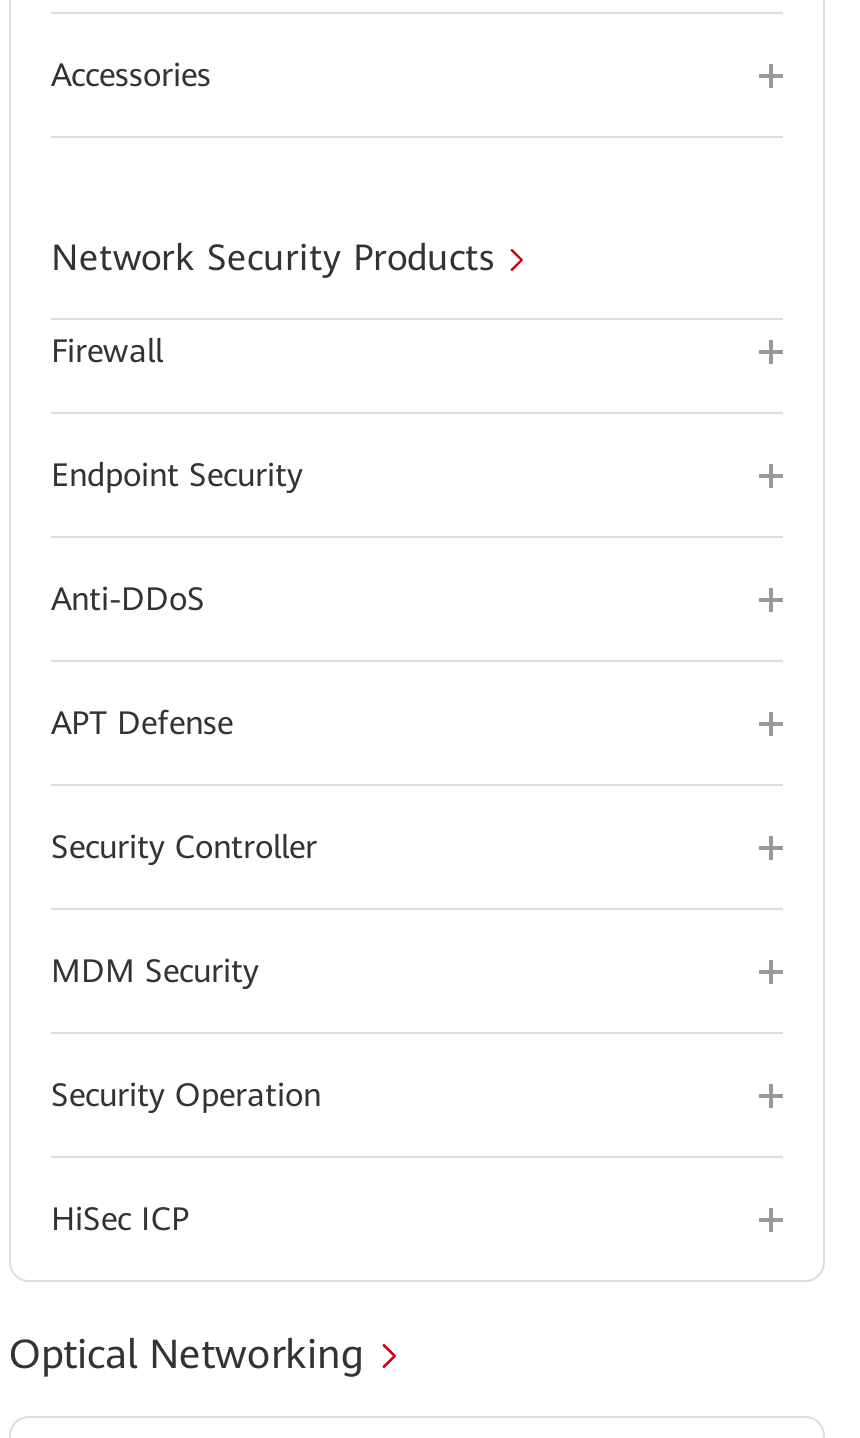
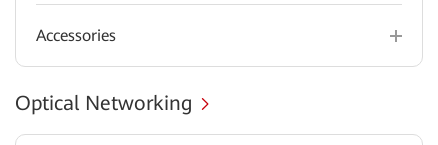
[51,236,495,1238] Network Security Products | Firewall | Endpoint Security | Anti-DDoS | APT Defense | Security Controller | MDM Security | Security Operation | HiSec ICP -> none

